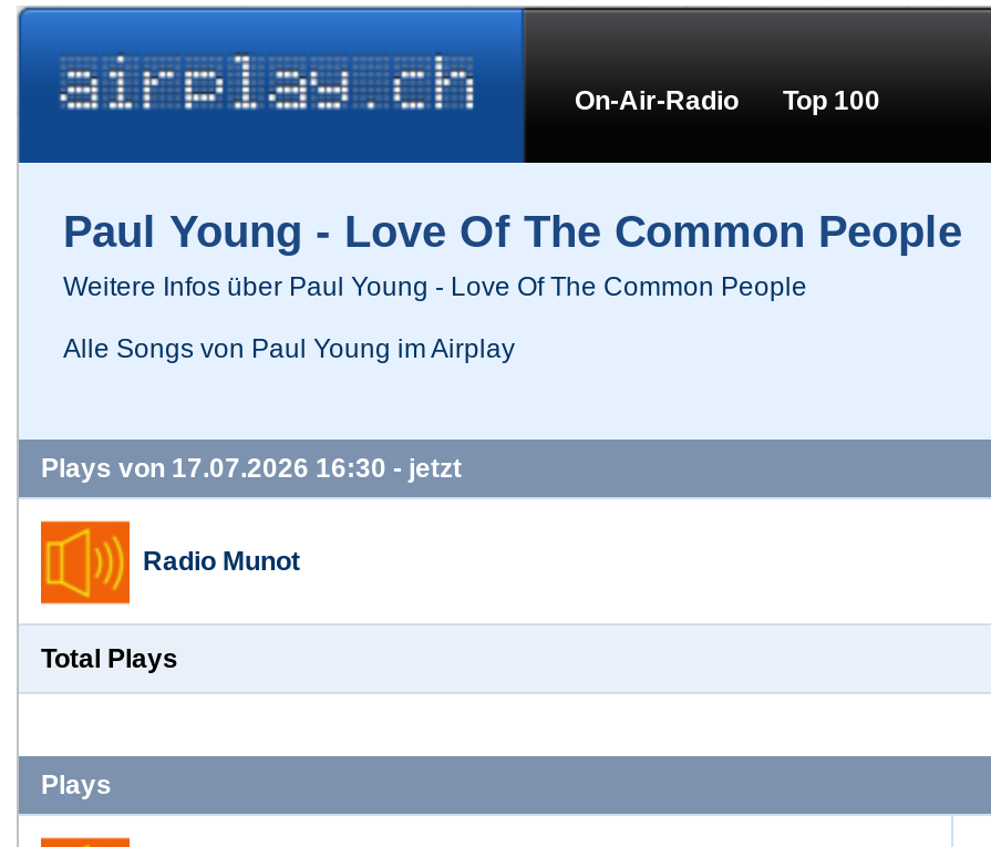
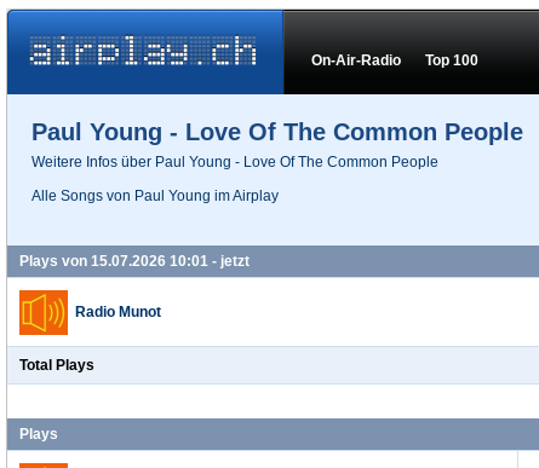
[41,453,462,484] Plays von 17.07.2026 16:30 - jetzt -> [19,253,250,270] Plays von 15.07.2026 10:01 - jetzt

